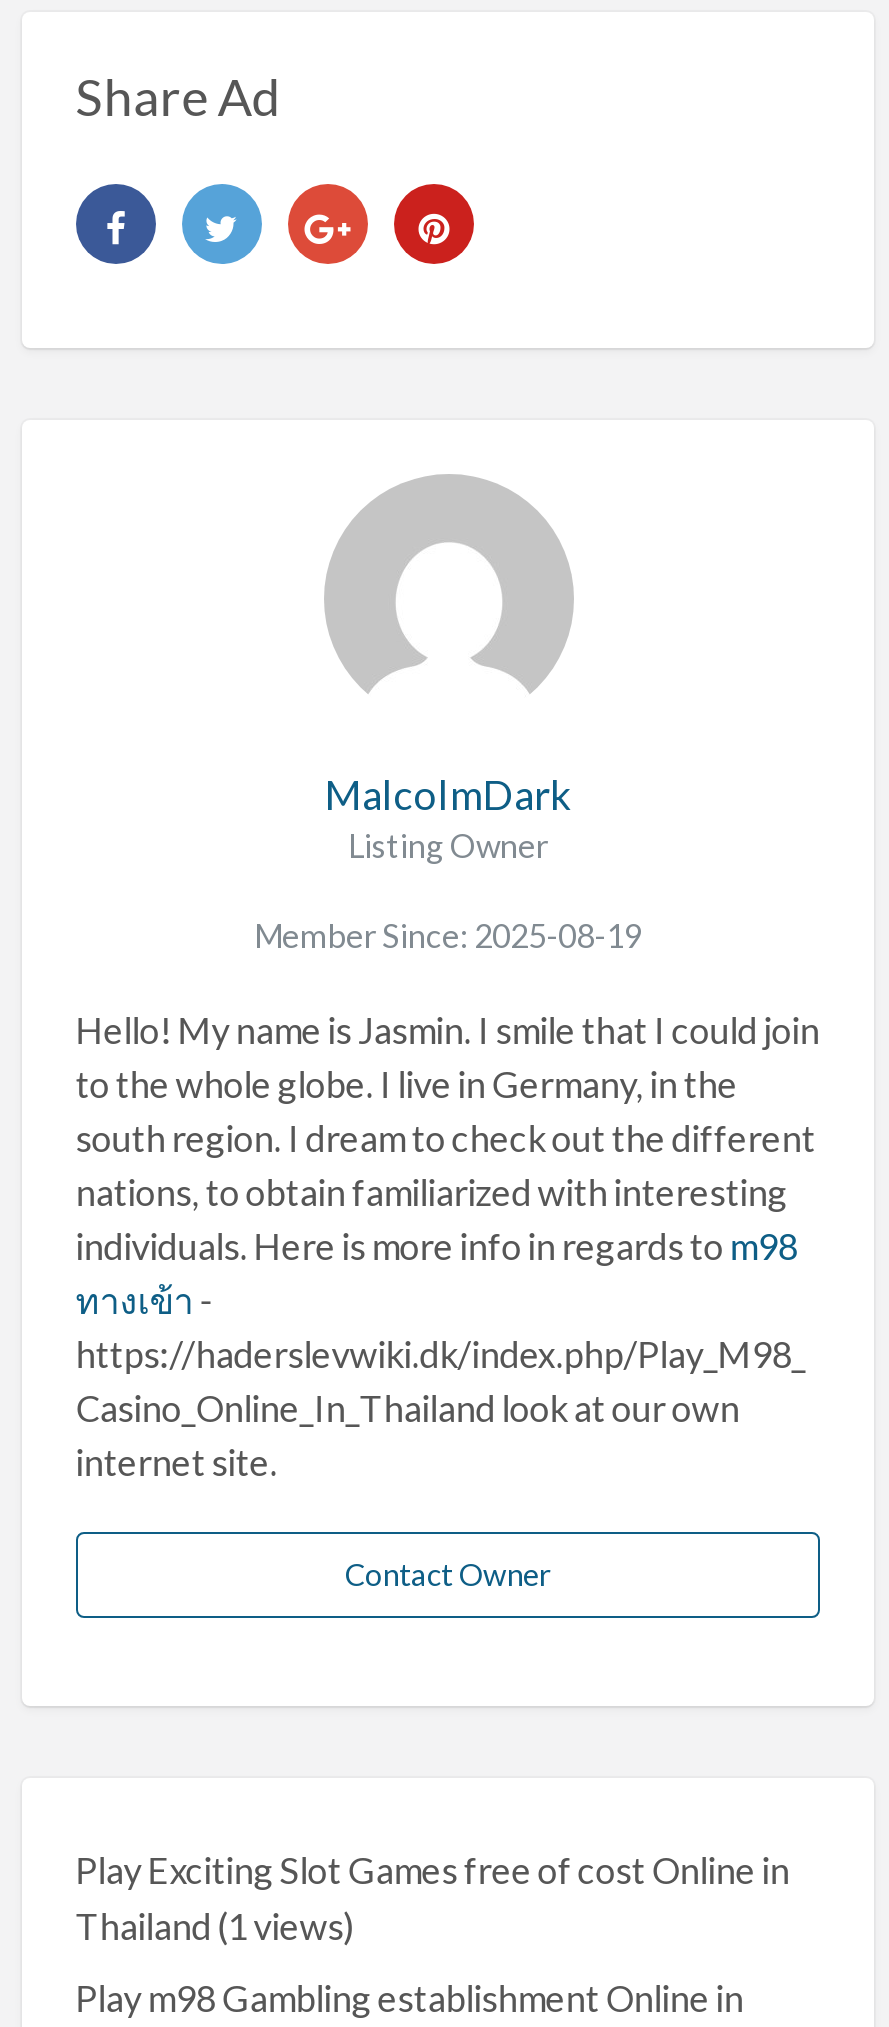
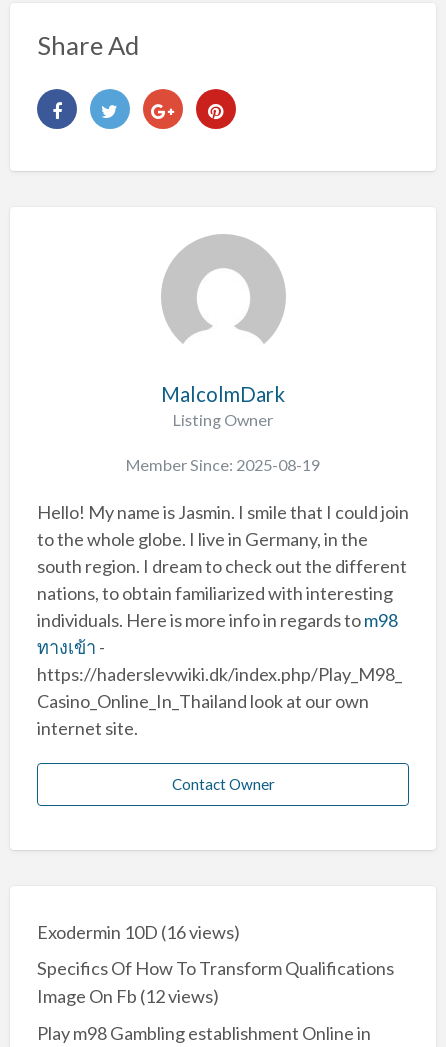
[75,1847,789,1947] Play Exciting Slot Games free of cost Online in | Thailand (1 views) -> [37,920,394,1007] Exodermin 10D (16 views) | Specifics Of How To Transform Qualifications | Image On Fb (12 views)

